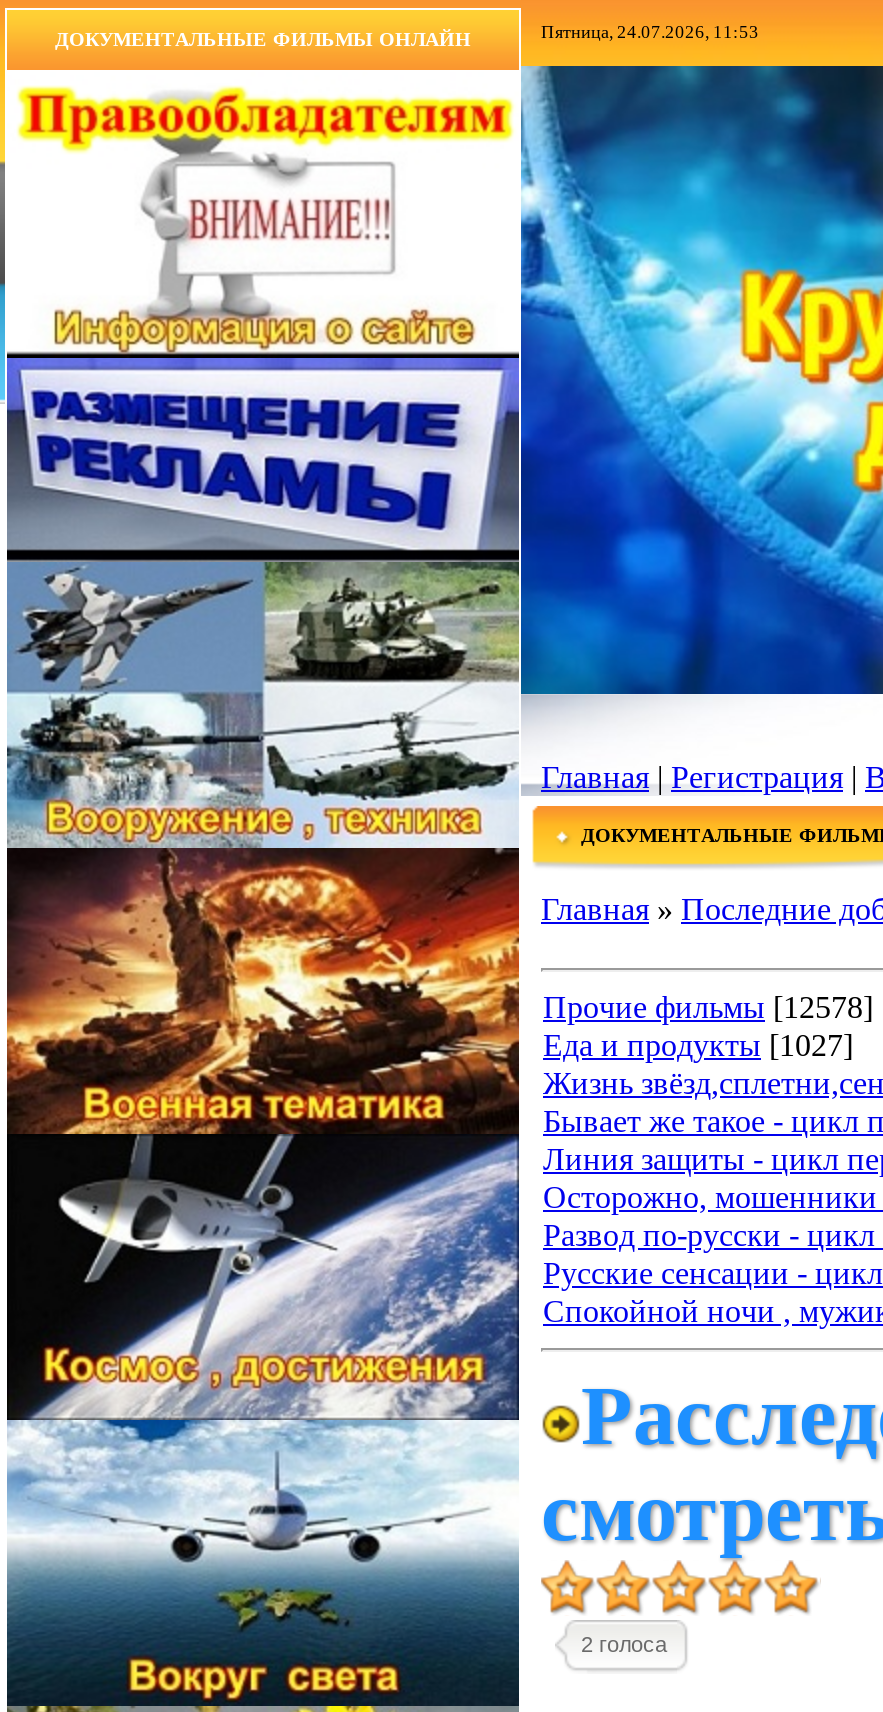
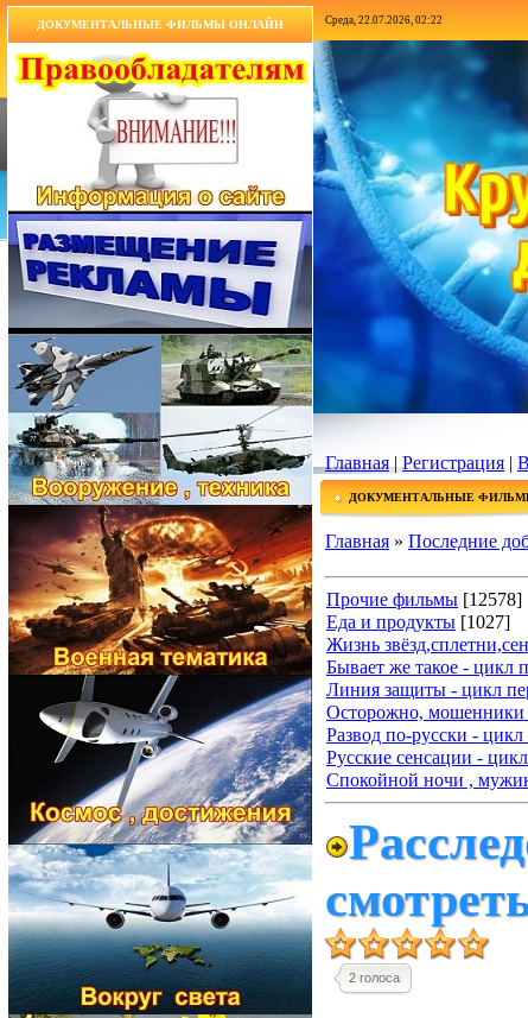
[541,22,759,42] Пятница, 24.07.2026, 11:53 -> [325,14,443,26] Среда, 22.07.2026, 02:22

